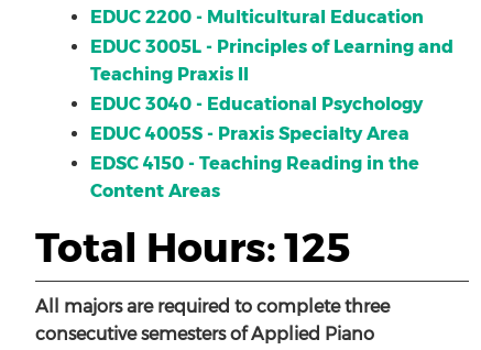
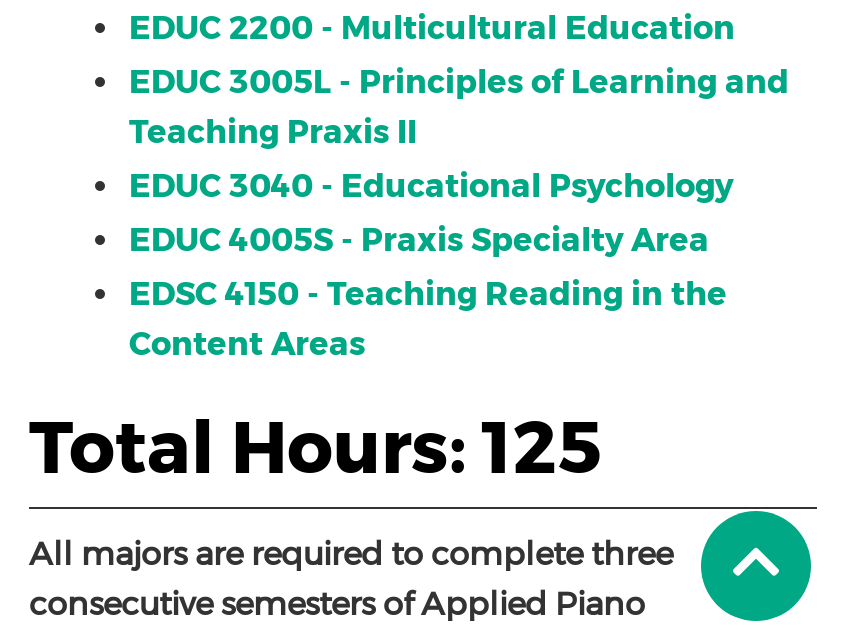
none -> [699,509,813,623] [image]

